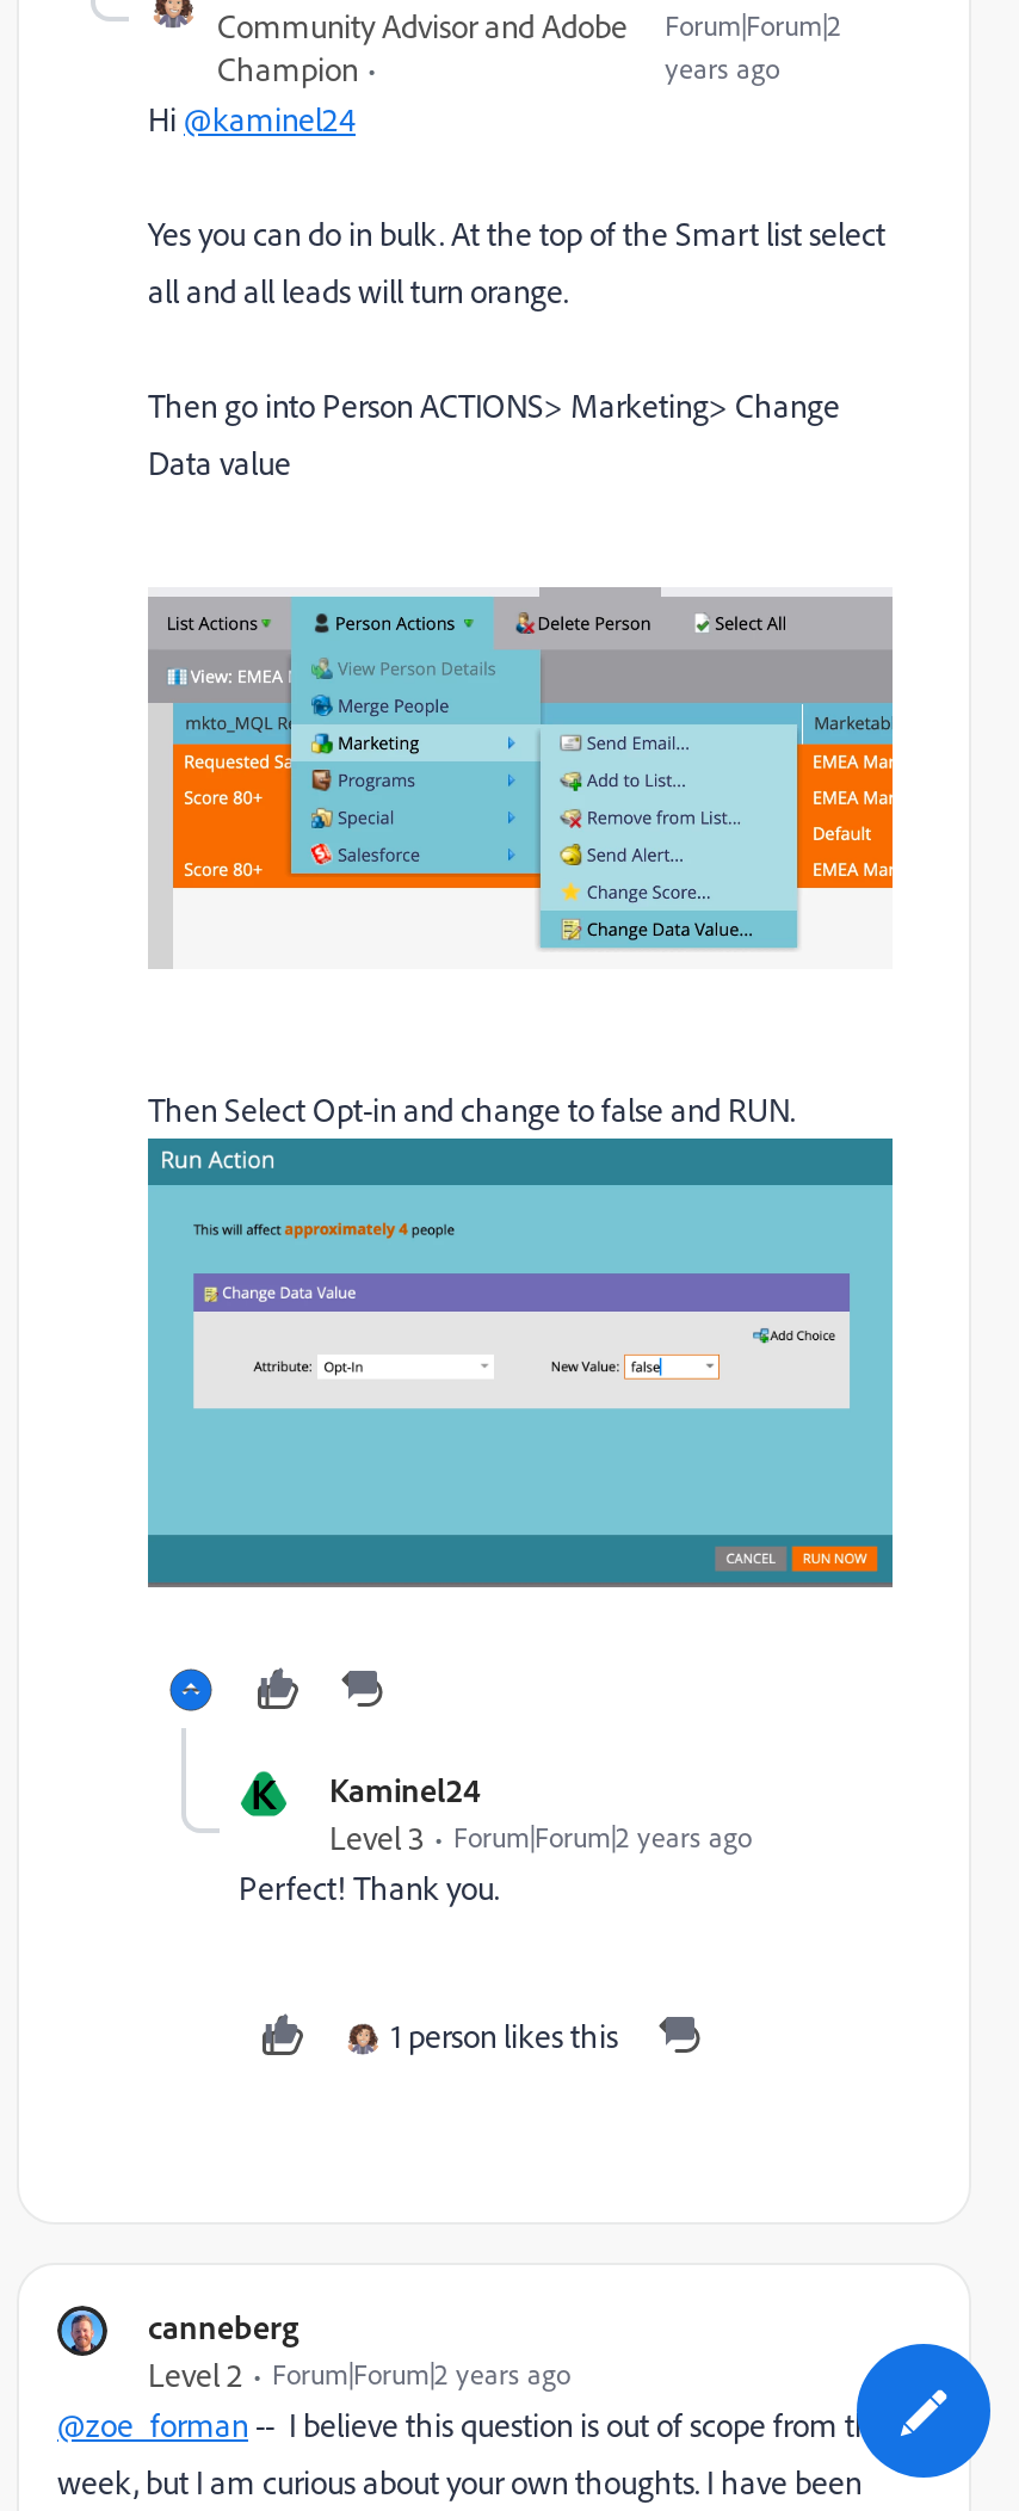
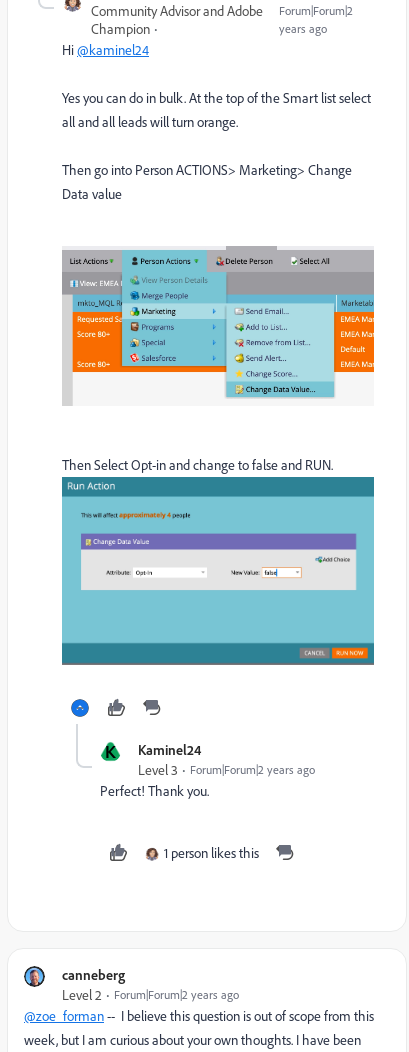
[854,2342,993,2480] [image] -> none

